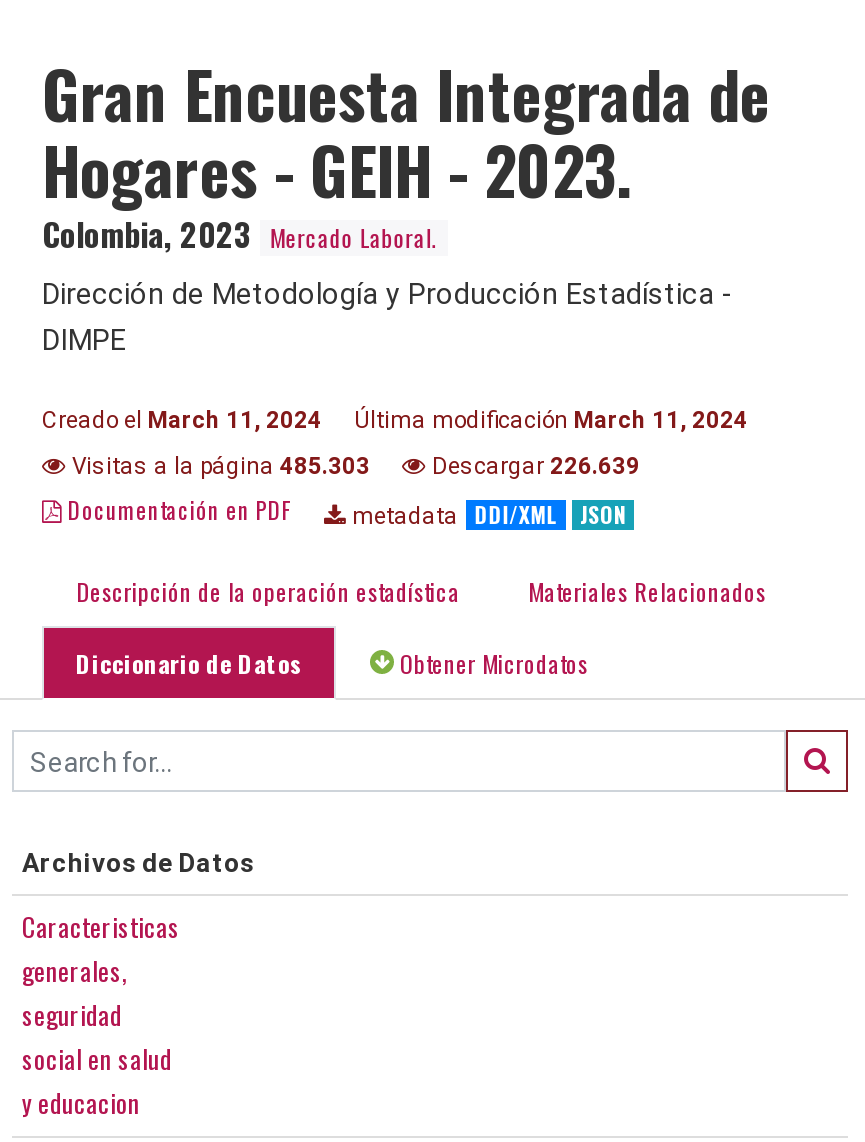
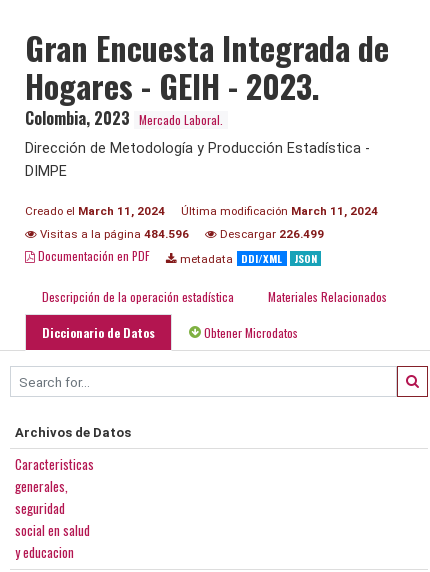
[66,453,370,481] Visitas a la página 485.303 -> [37,227,189,241] Visitas a la página 484.596
[426,453,640,481] Descargar 226.639 -> [217,227,324,241] Descargar 226.499

